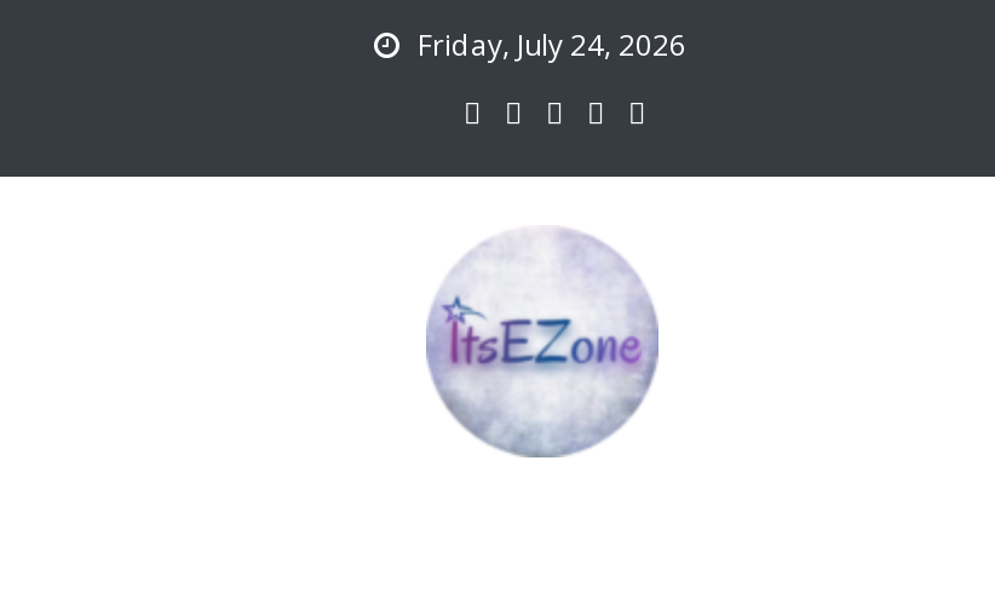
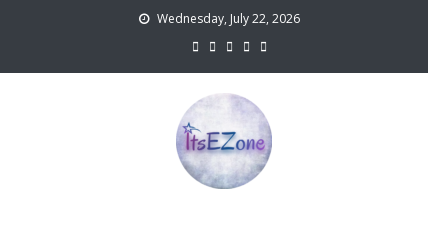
[418,24,686,65] Friday, July 24, 2026 -> [156,10,299,27] Wednesday, July 22, 2026

